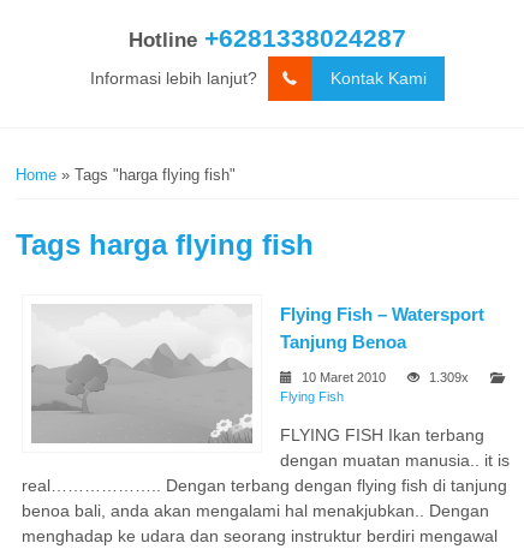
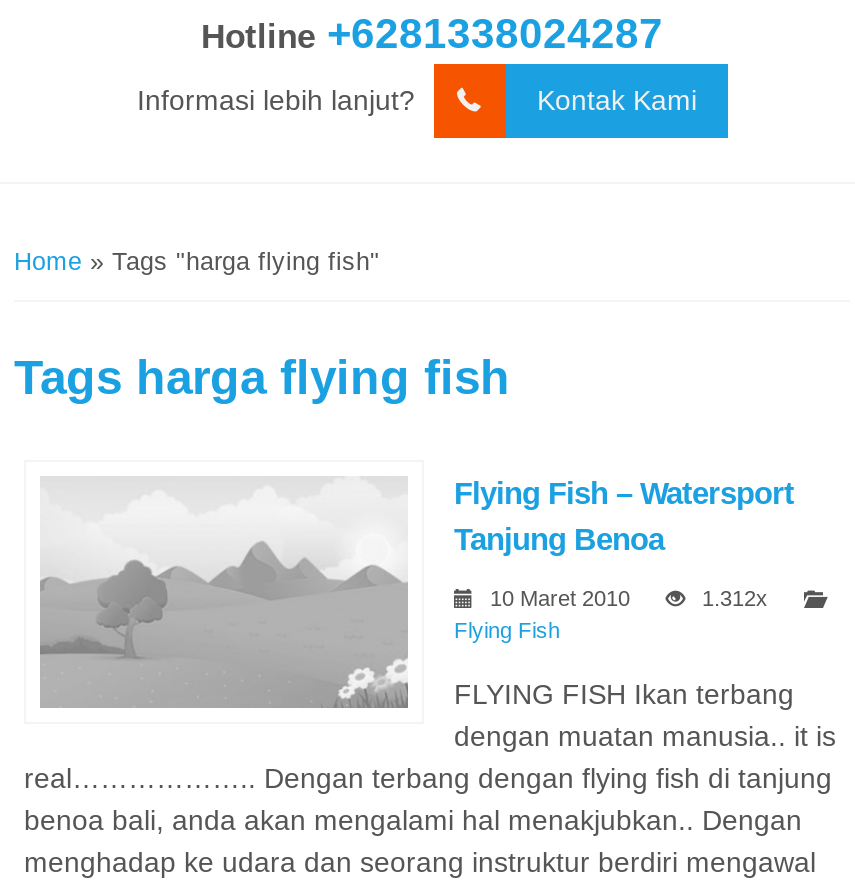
[425,370,472,384] 1.309x -> [696,586,774,610] 1.312x

